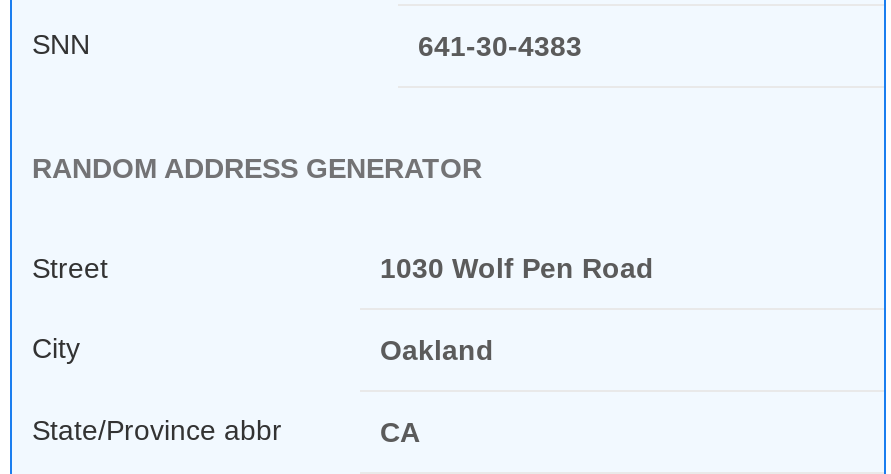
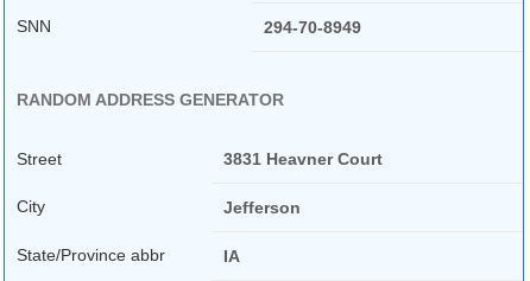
[418,31,582,63] 641-30-4383 -> [264,18,361,37] 294-70-8949
[380,253,654,285] 1030 Wolf Pen Road -> [223,150,383,169] 3831 Heavner Court
[380,335,494,367] Oakland -> [223,198,301,217] Jefferson
[380,417,420,449] CA -> [223,247,240,266] IA

